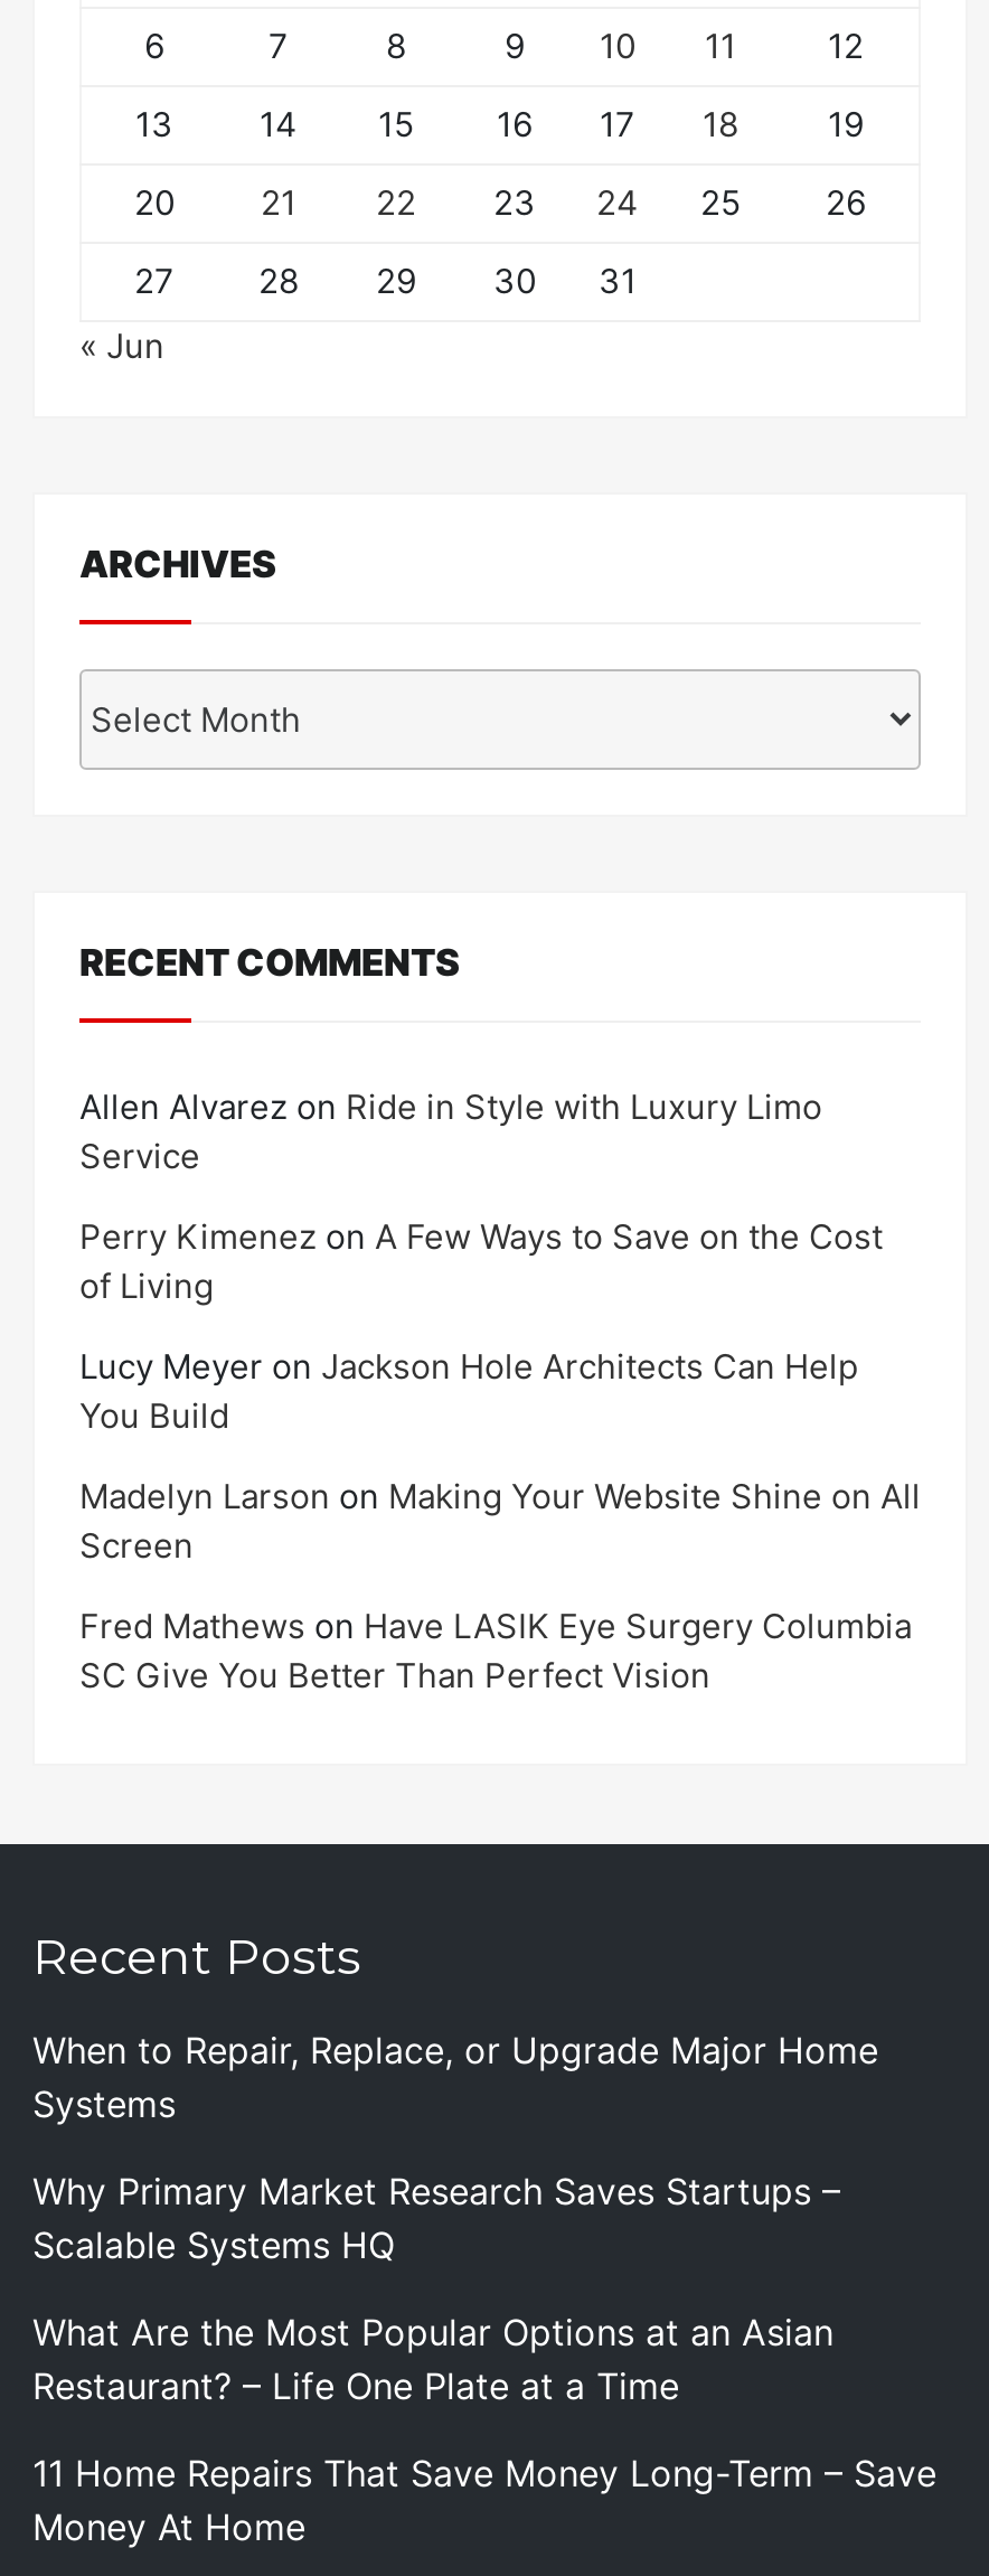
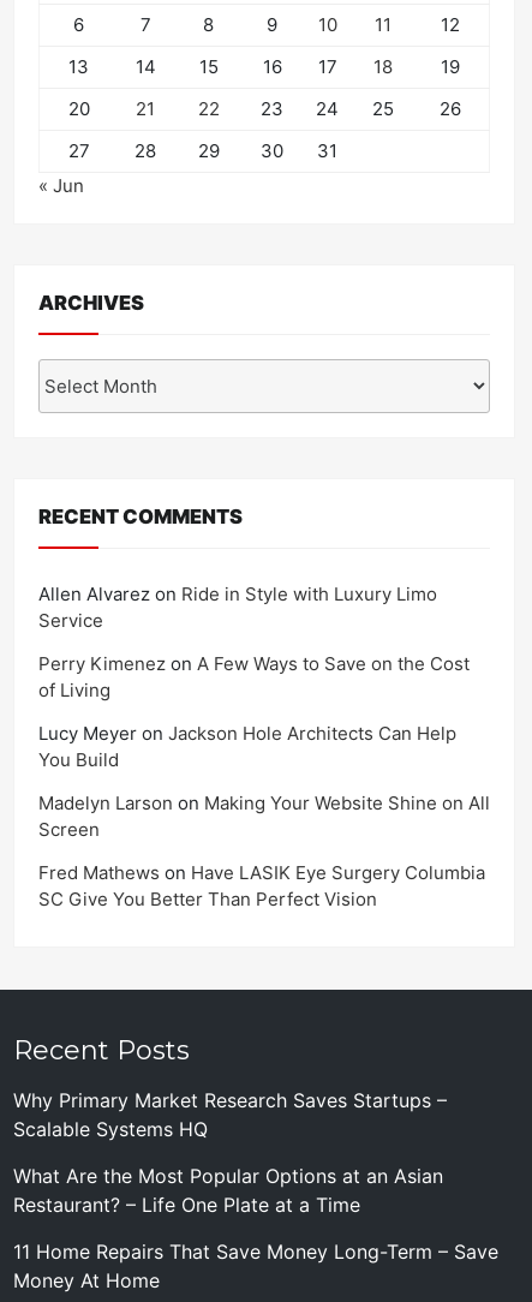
[32,2027,878,2125] When to Repair, Replace, or Upgrade Major Home | Systems -> none

